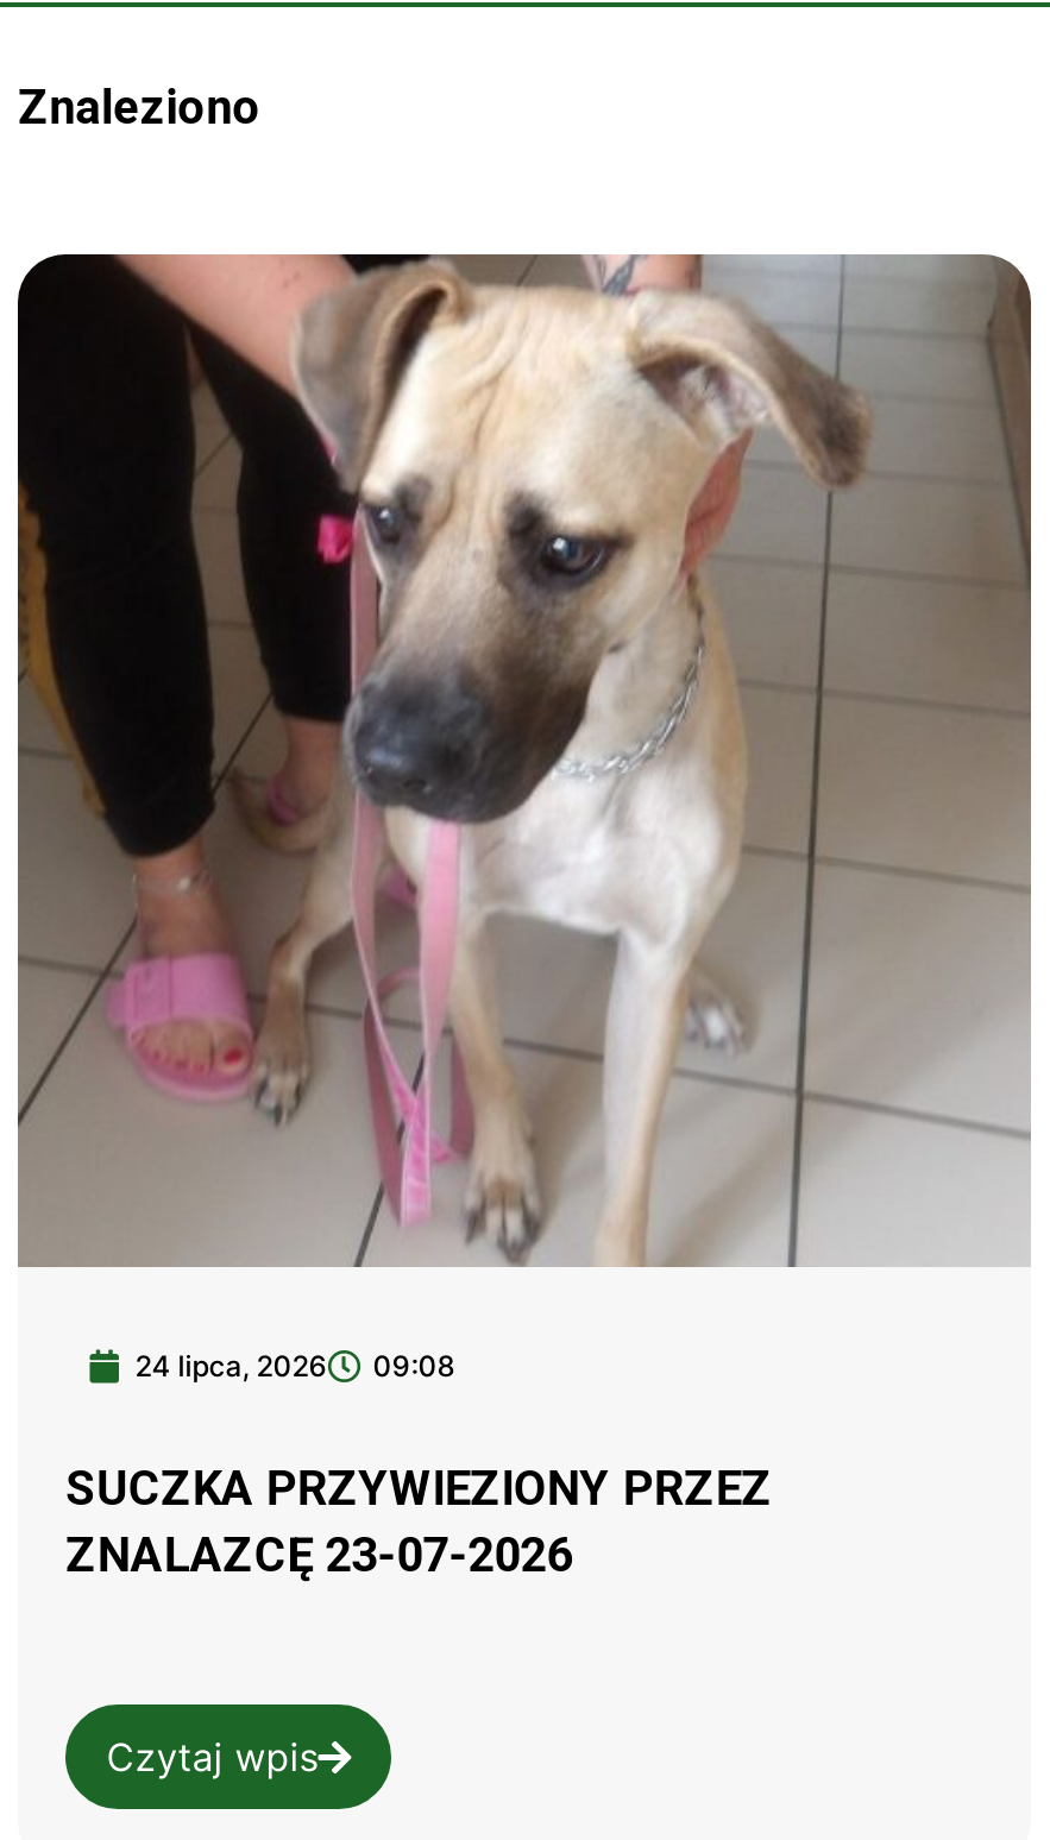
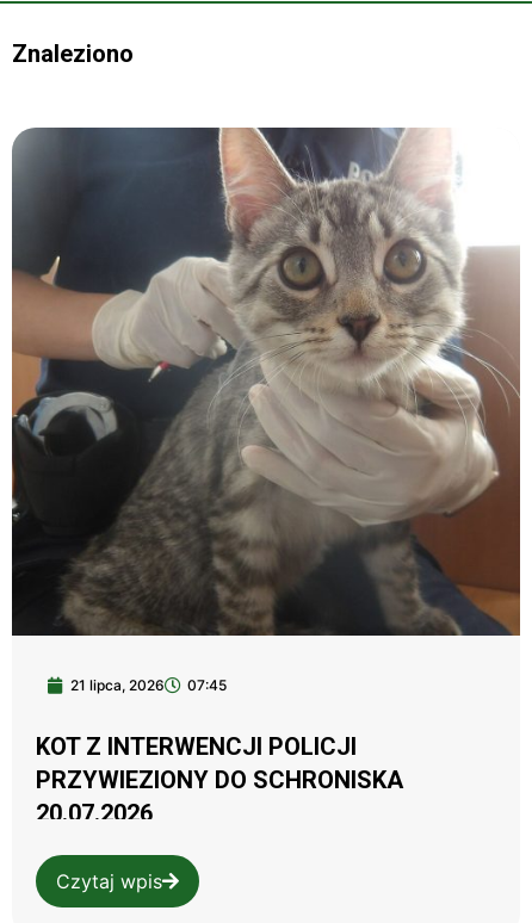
[15,252,1033,1383] [image] | 24 lipca, 2026 | 09:08 -> [11,126,521,694] [image] | 21 lipca, 2026 | 07:45
[66,1459,772,1583] SUCZKA PRZYWIEZIONY PRZEZ | ZNALAZCĘ 23-07-2026 -> [36,732,403,827] KOT Z INTERWENCJI POLICJI | PRZYWIEZIONY DO SCHRONISKA | 20.07.2026

